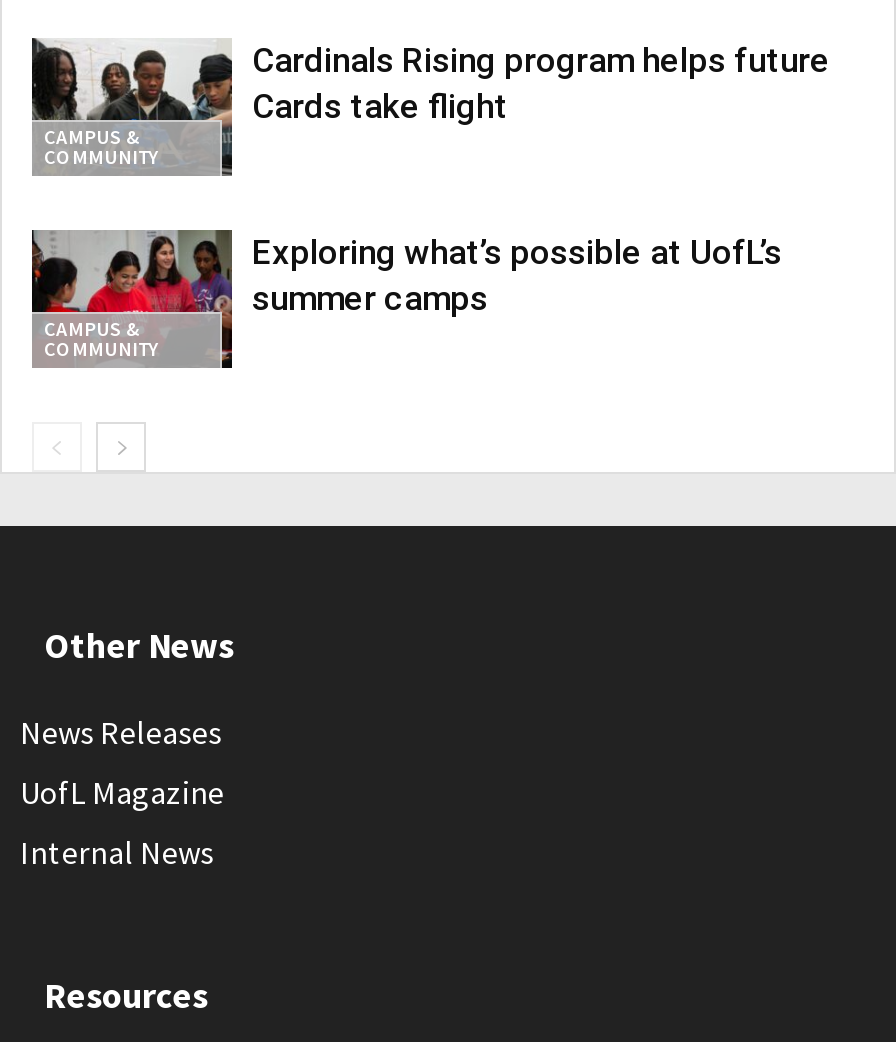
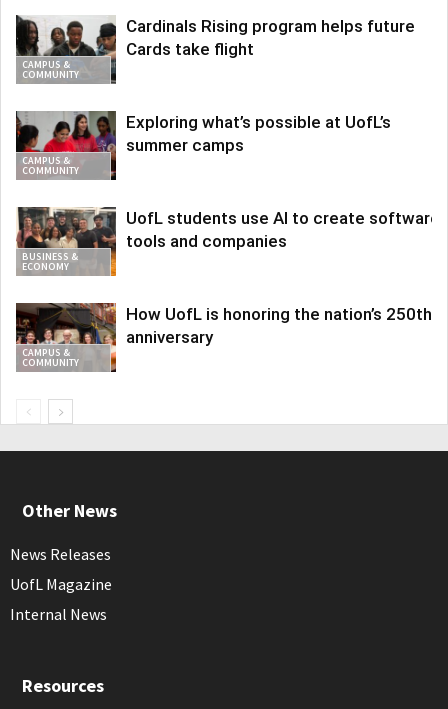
none -> [16,206,117,277] [image] | BUSINESS & | ECONOMY
none -> [16,303,117,371] [image] | CAMPUS & | COMMUNITY
none -> [126,208,440,251] UofL students use AI to create software | tools and companies
none -> [126,304,432,347] How UofL is honoring the nation’s 250th | anniversary

